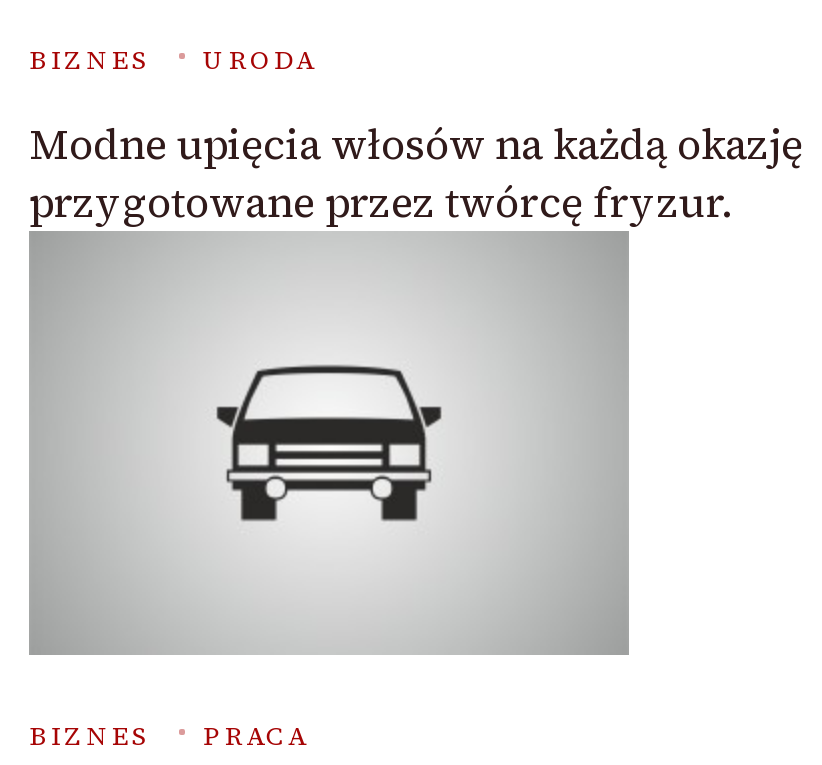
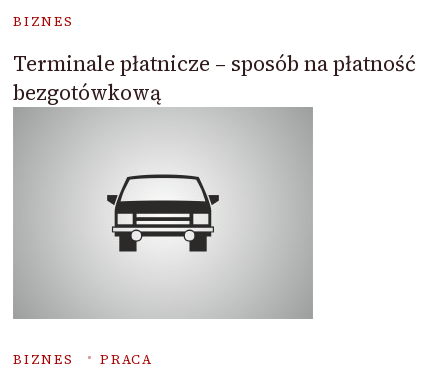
[29,42,803,230] URODA | Modne upięcia włosów na każdą okazję | przygotowane przez twórcę fryzur. -> [13,49,416,107] Terminale płatnicze – sposób na płatność | bezgotówkową

